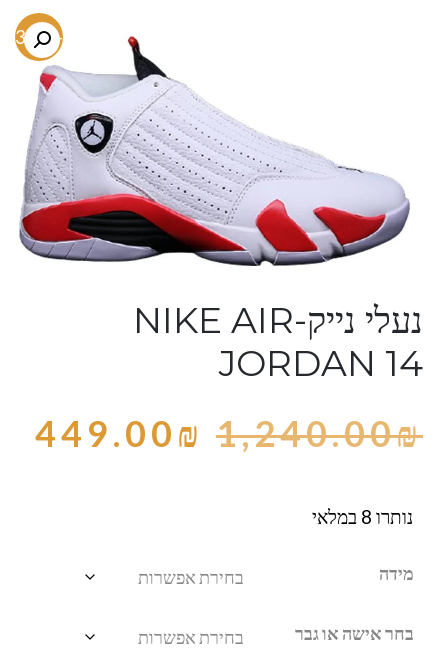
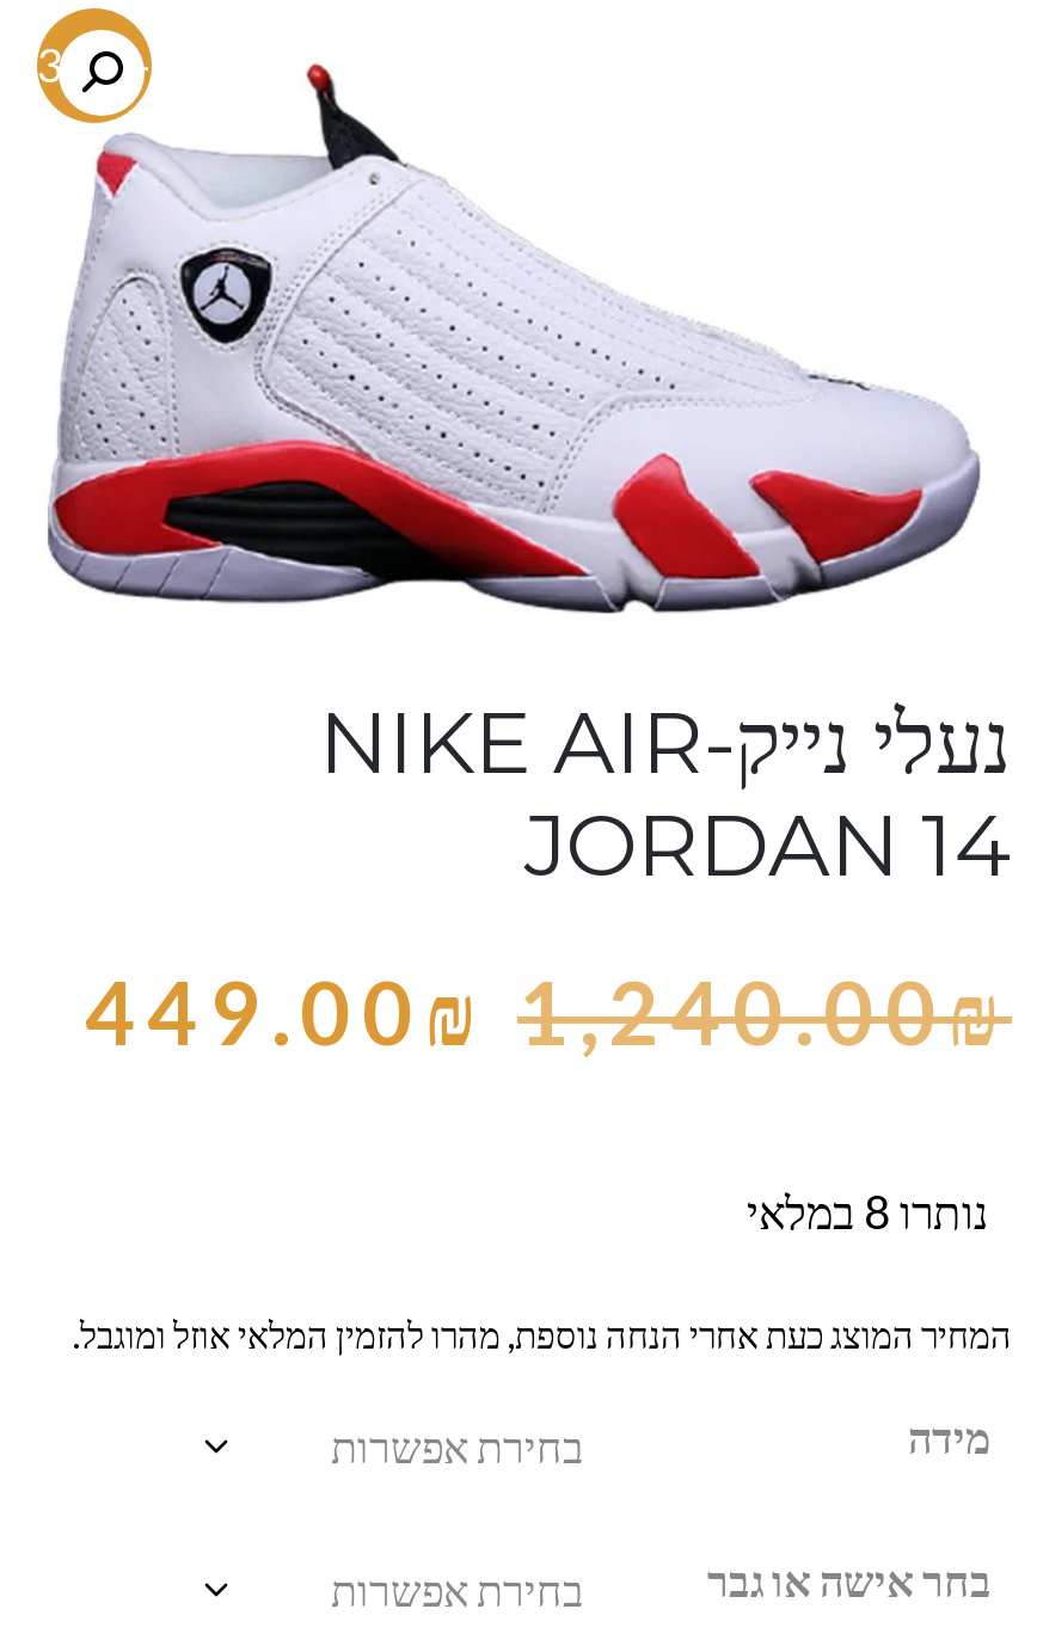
none -> [73,1313,1012,1356] המחיר המוצג כעת אחרי הנחה נוספת, מהרו להזמין המלאי אוזל ומוגבל.

